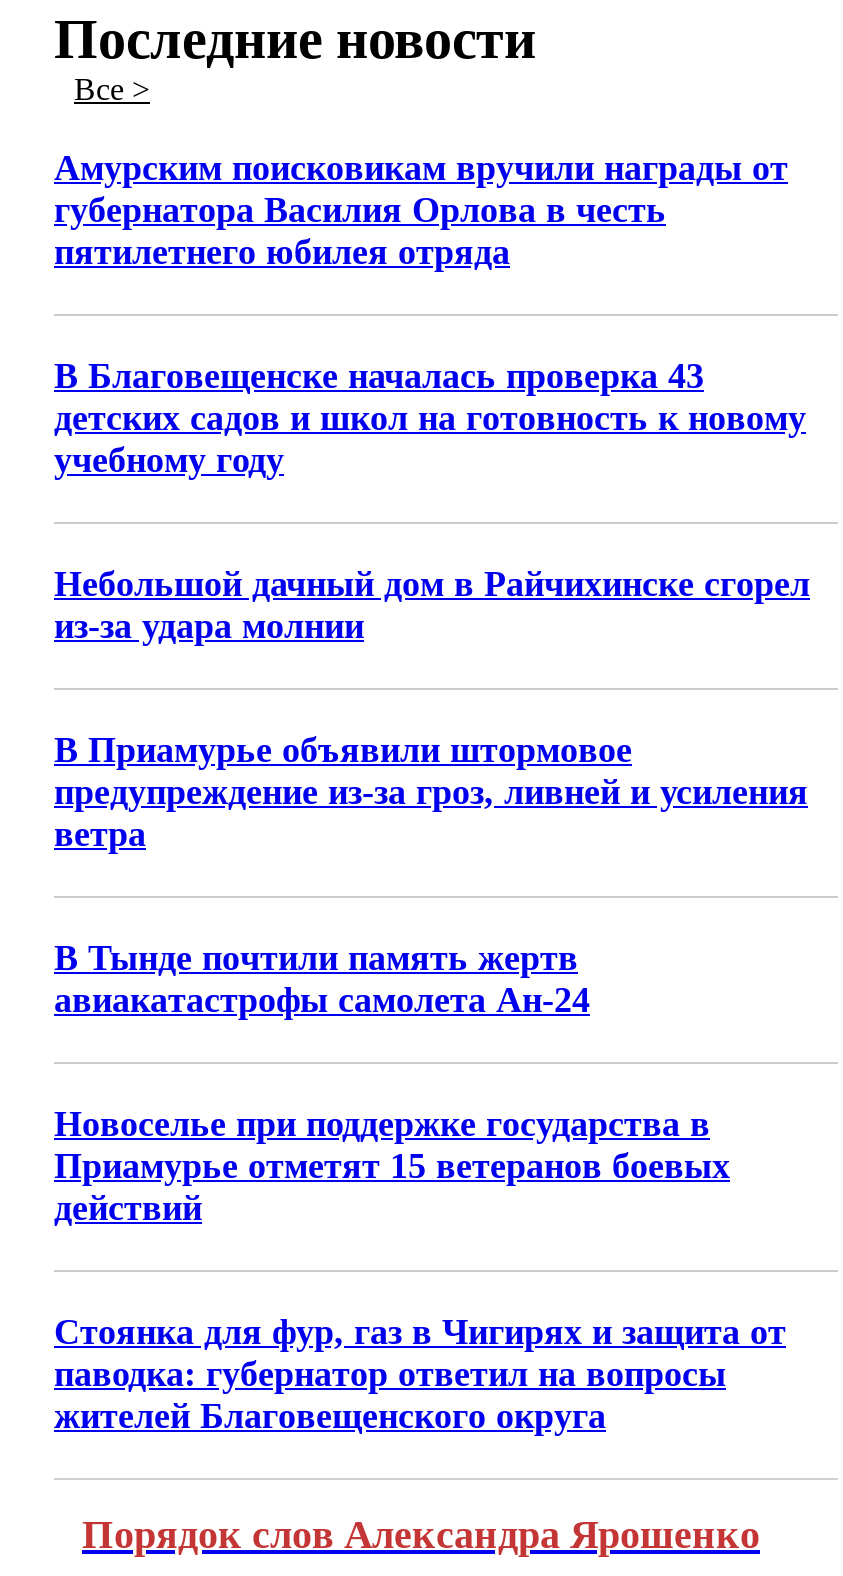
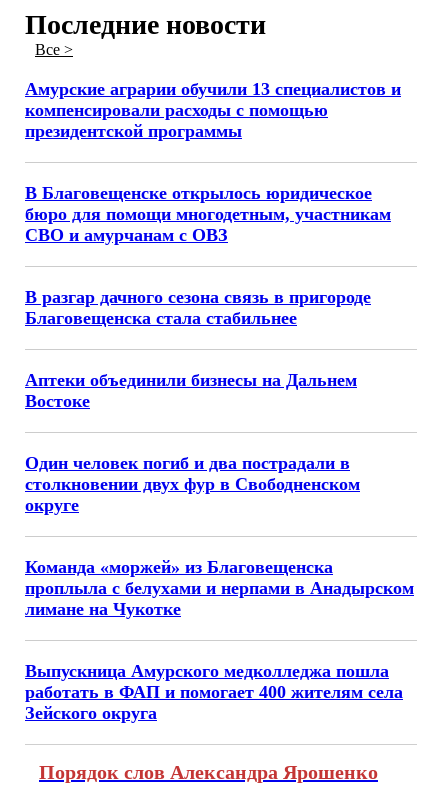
[54,149,788,273] Амурским поисковикам вручили награды от | губернатора Василия Орлова в честь | пятилетнего юбилея отряда -> [25,79,401,141] Амурские аграрии обучили 13 специалистов и | компенсировали расходы с помощью | президентской программы
[54,357,806,481] В Благовещенске началась проверка 43 | детских садов и школ на готовность к новому | учебному году -> [25,183,391,245] В Благовещенске открылось юридическое | бюро для помощи многодетным, участникам | СВО и амурчанам с ОВЗ
[54,565,810,647] Небольшой дачный дом в Райчихинске сгорел | из-за удара молнии -> [25,287,371,328] В разгар дачного сезона связь в пригороде | Благовещенска стала стабильнее
[54,731,808,855] В Приамурье объявили штормовое | предупреждение из-за гроз, ливней и усиления | ветра -> [25,370,357,411] Аптеки объединили бизнесы на Дальнем | Востоке
[54,939,590,1021] В Тынде почтили память жертв | авиакатастрофы самолета Ан-24 -> [25,453,360,515] Один человек погиб и два пострадали в | столкновении двух фур в Свободненском | округе
[54,1105,730,1229] Новоселье при поддержке государства в | Приамурье отметят 15 ветеранов боевых | действий -> [25,557,414,619] Команда «моржей» из Благовещенска | проплыла с белухами и нерпами в Анадырском | лимане на Чукотке
[54,1313,786,1437] Стоянка для фур, газ в Чигирях и защита от | паводка: губернатор ответил на вопросы | жителей Благовещенского округа -> [25,661,403,723] Выпускница Амурского медколледжа пошла | работать в ФАП и помогает 400 жителям села | Зейского округа

